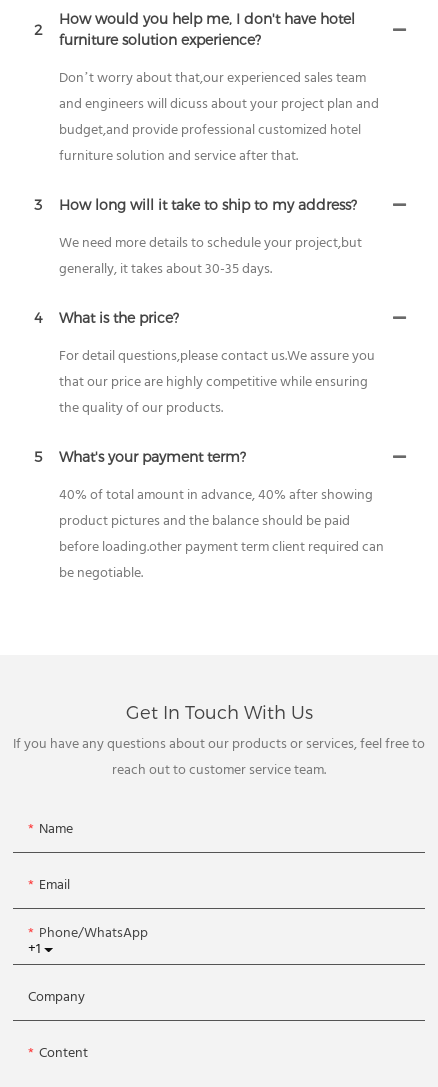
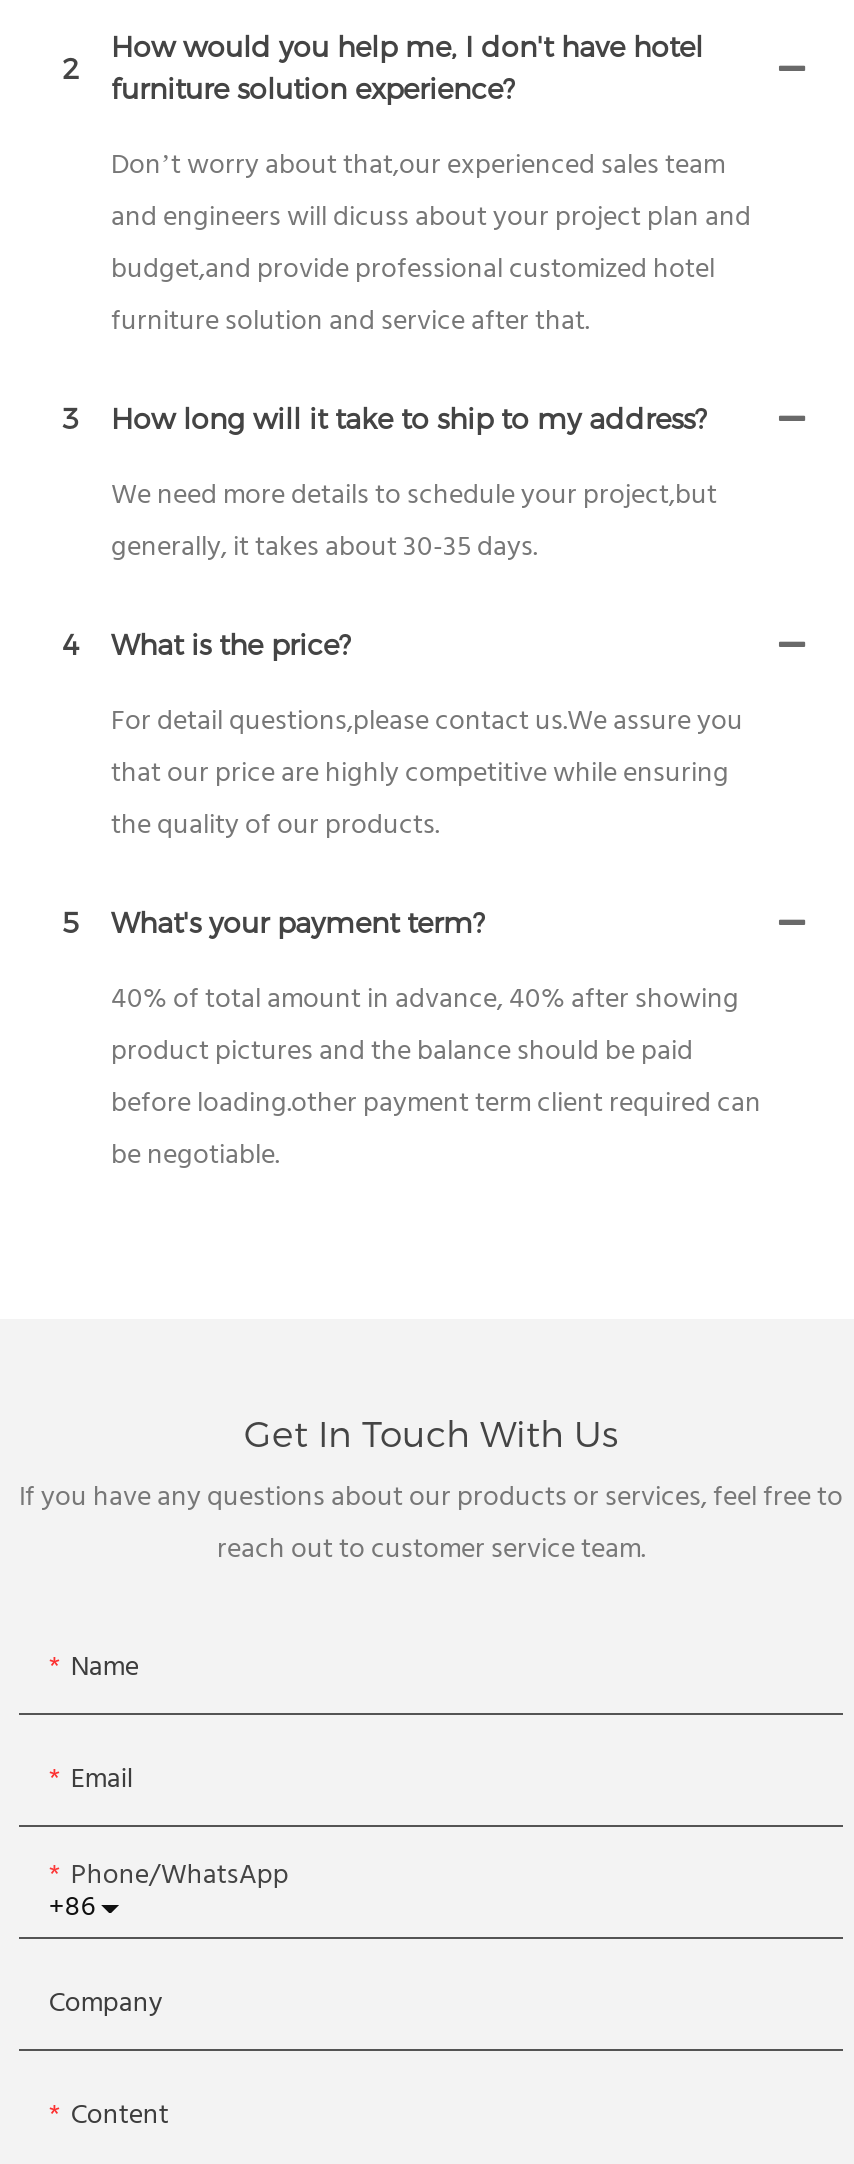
[28,938,41,961] +1 -> [49,1886,95,1932] +86

